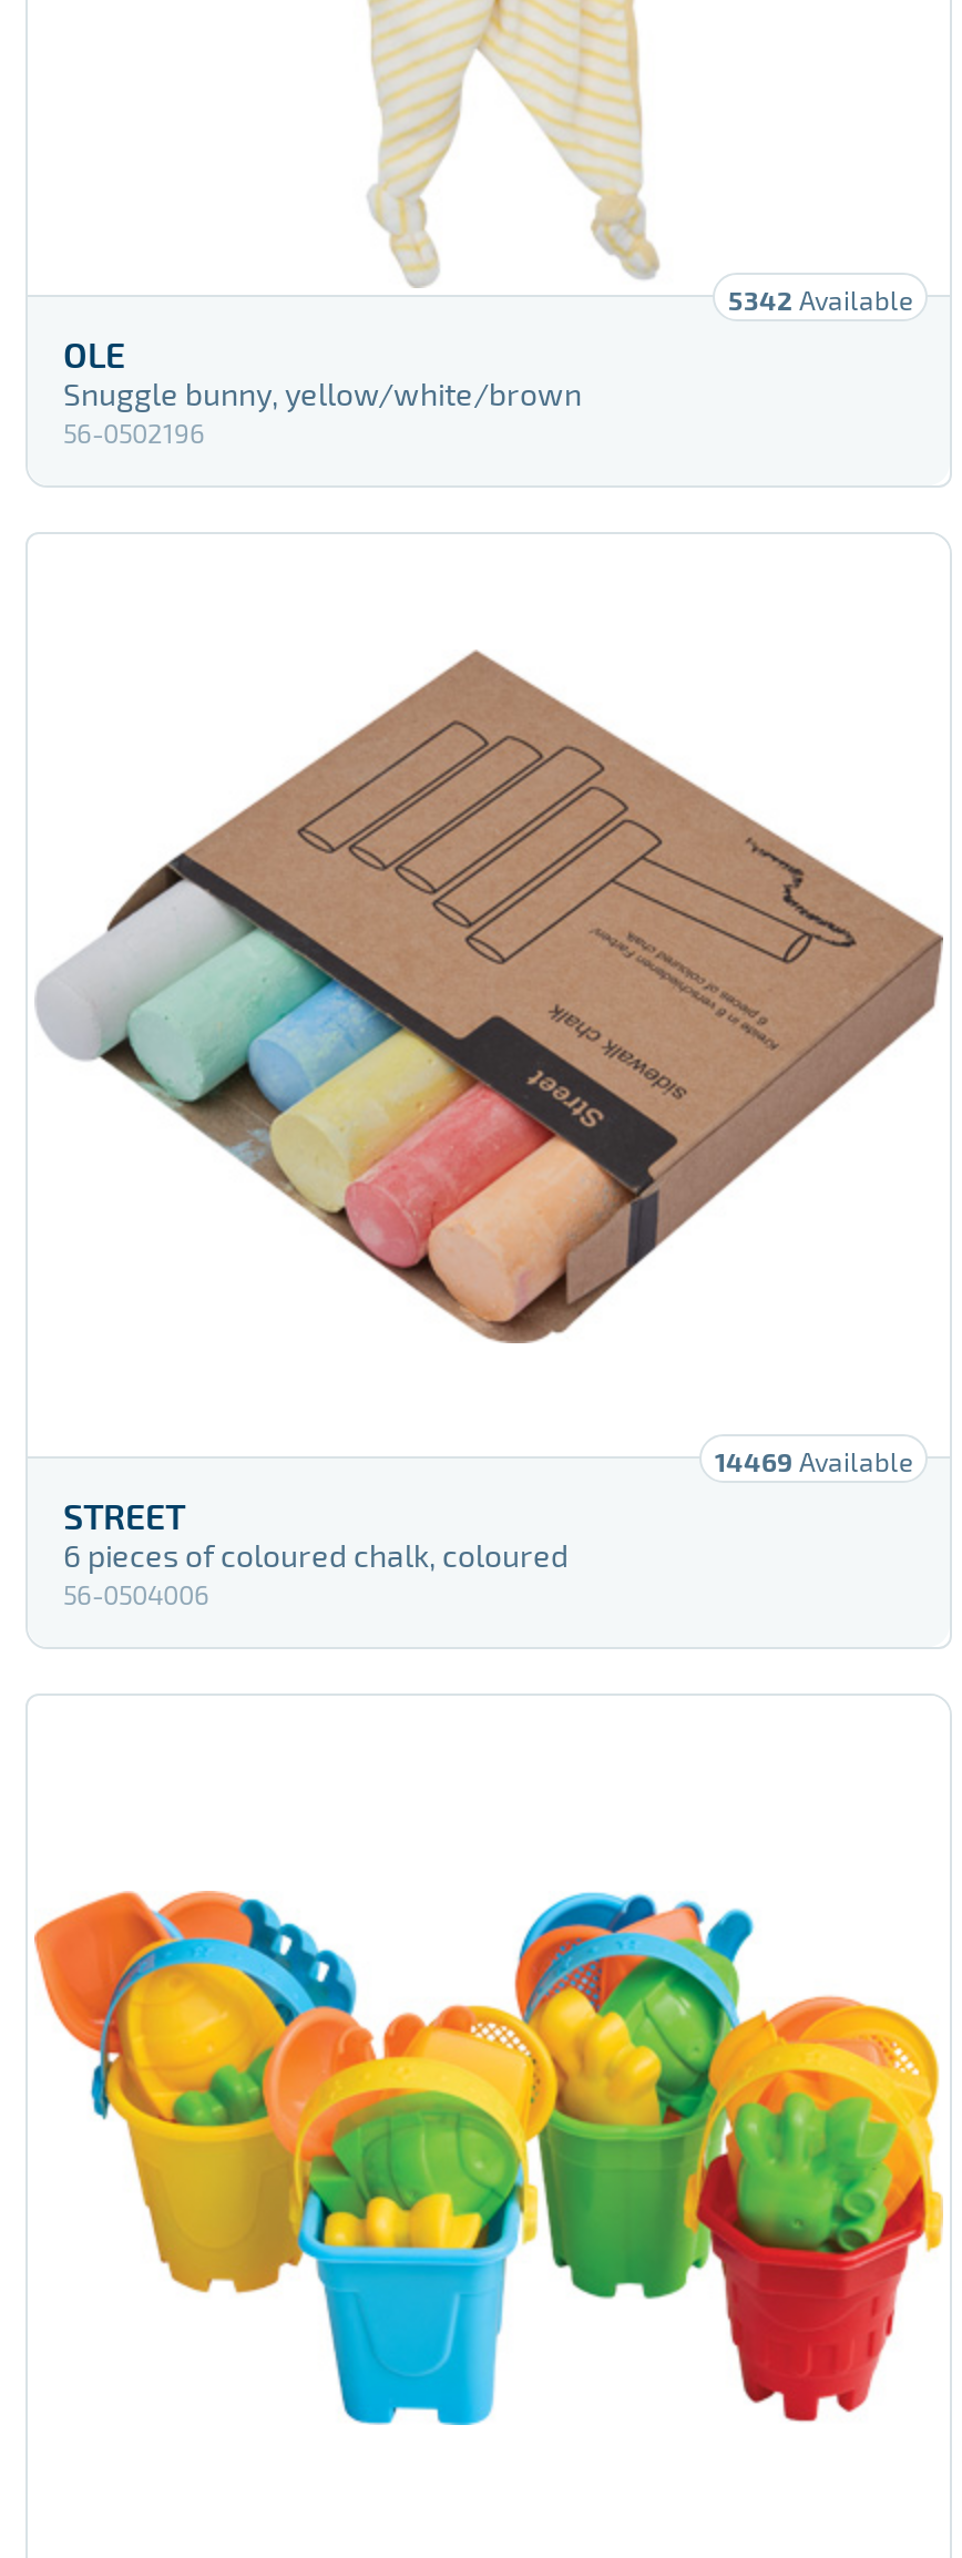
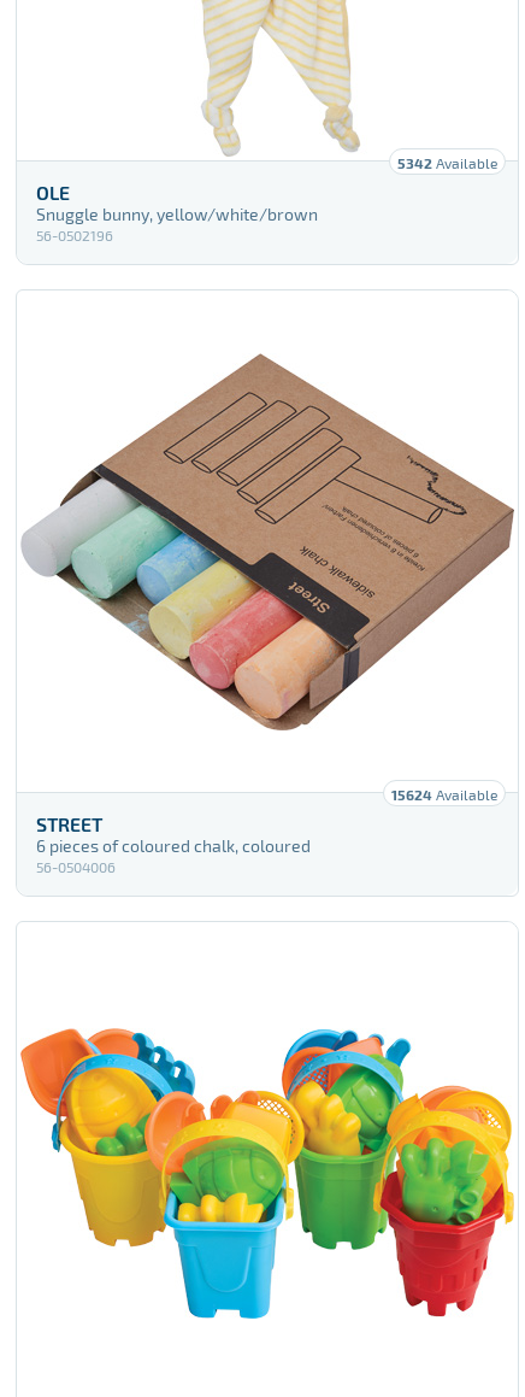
[715,1445,912,1476] 14469 Available -> [391,786,497,803] 15624 Available

